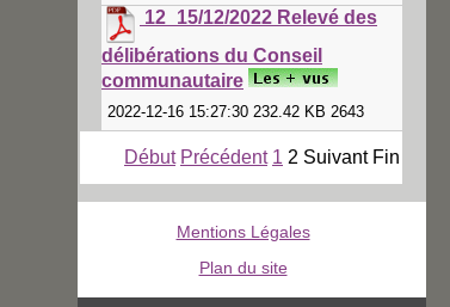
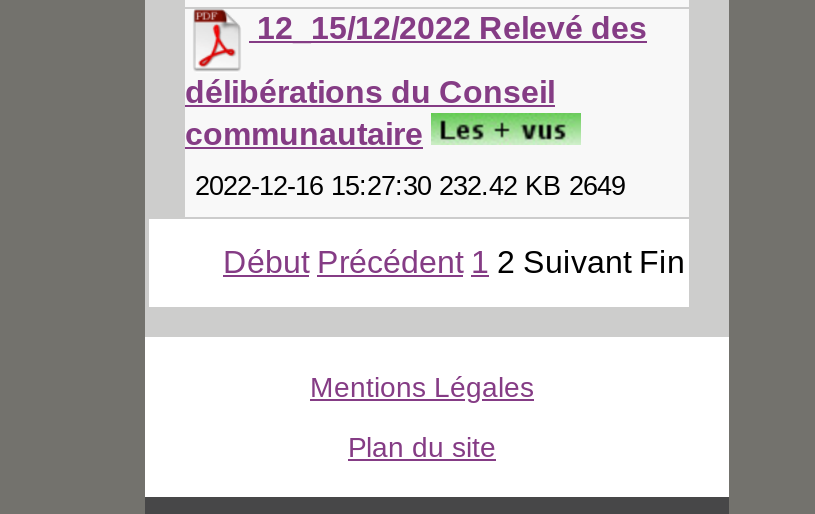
[107,103,364,121] 2022-12-16 15:27:30 232.42 KB 2643 -> [195,172,625,202] 2022-12-16 15:27:30 232.42 KB 2649

